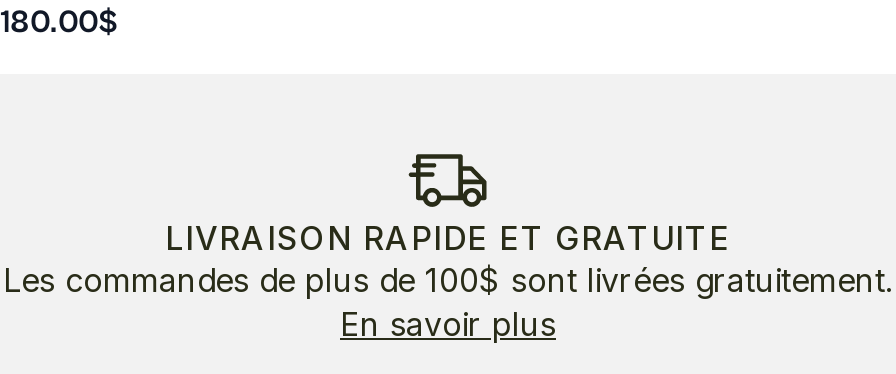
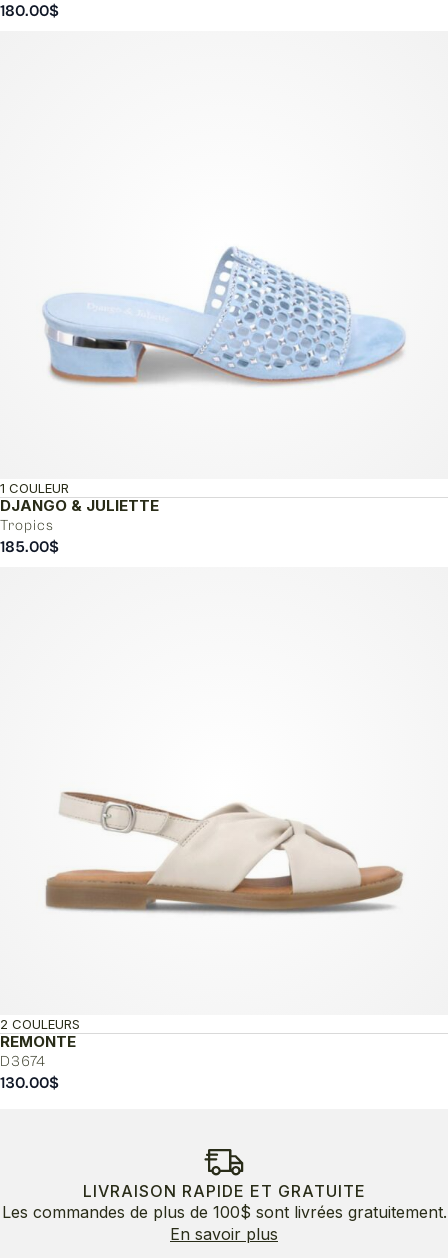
none -> [0,496,159,534] DJANGO & JULIETTE | Tropics
none -> [0,480,69,556] 1 COULEUR | 185.00$
none -> [0,1032,76,1070] REMONTE | D3674
none -> [0,1016,80,1092] 2 COULEURS | 130.00$
none -> [43,247,406,386] [image]
none -> [45,791,404,914] [image]

